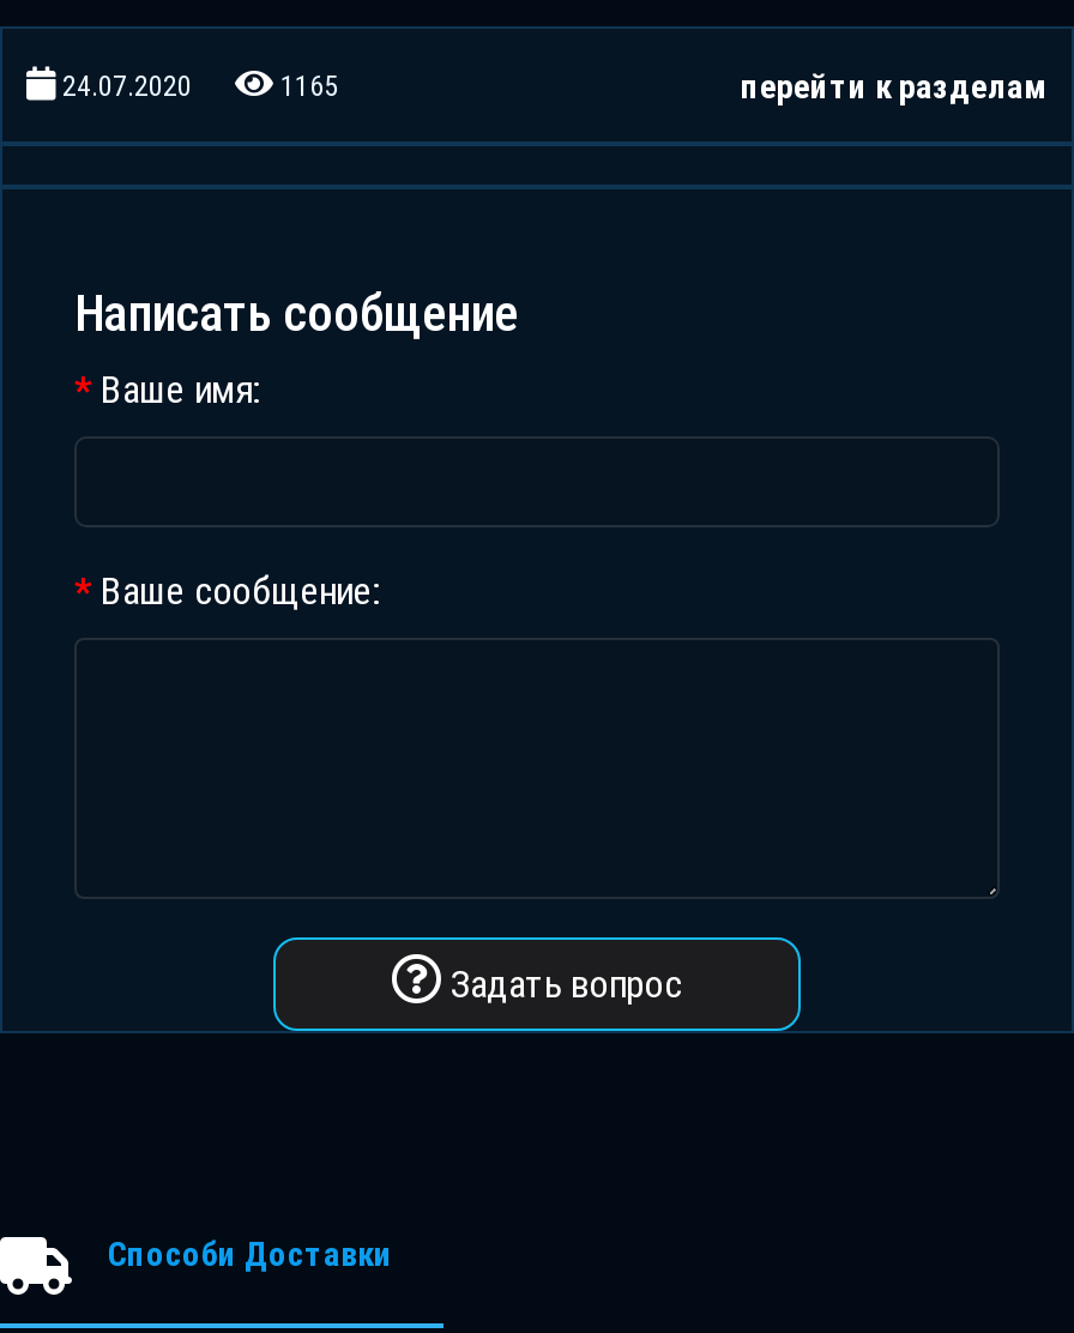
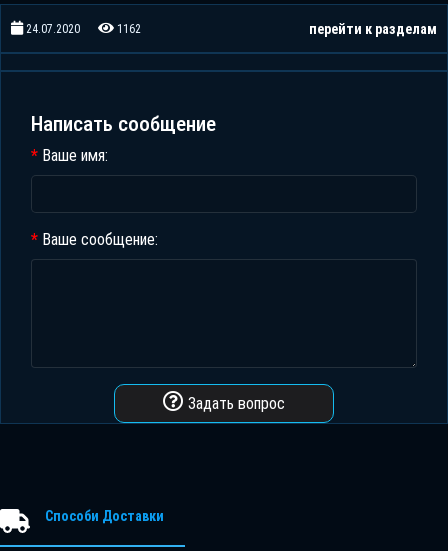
[273,70,338,103] 1165 -> [114,22,141,36] 1162

